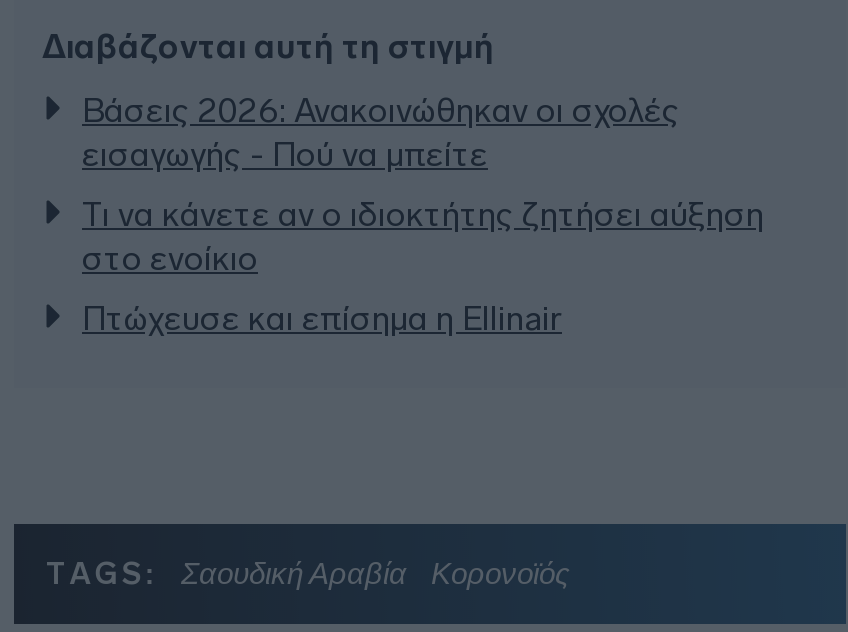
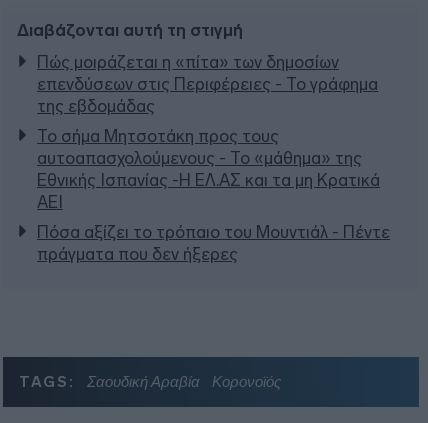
[82,90,680,174] Βάσεις 2026: Ανακοινώθηκαν οι σχολές | εισαγωγής - Πού να μπείτε -> [37,52,378,116] Πώς μοιράζεται η «πίτα» των δημοσίων | επενδύσεων στις Περιφέρειες - Το γράφημα | της εβδομάδας
[82,194,764,278] Τι να κάνετε αν ο ιδιοκτήτης ζητήσει αύξηση | στο ενοίκιο -> [37,126,380,212] Το σήμα Μητσοτάκη προς τους | αυτοαπασχολούμενους - Το «μάθημα» της | Εθνικής Ισπανίας -Η ΕΛ.ΑΣ και τα μη Κρατικά | ΑΕΙ
[82,298,562,338] Πτώχευσε και επίσημα η Ellinair -> [37,222,390,264] Πόσα αξίζει το τρόπαιο του Μουντιάλ - Πέντε | πράγματα που δεν ήξερες

